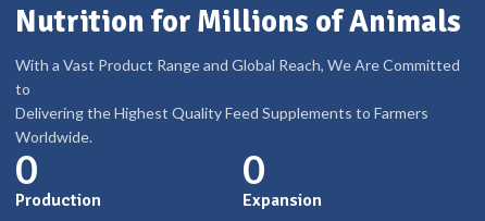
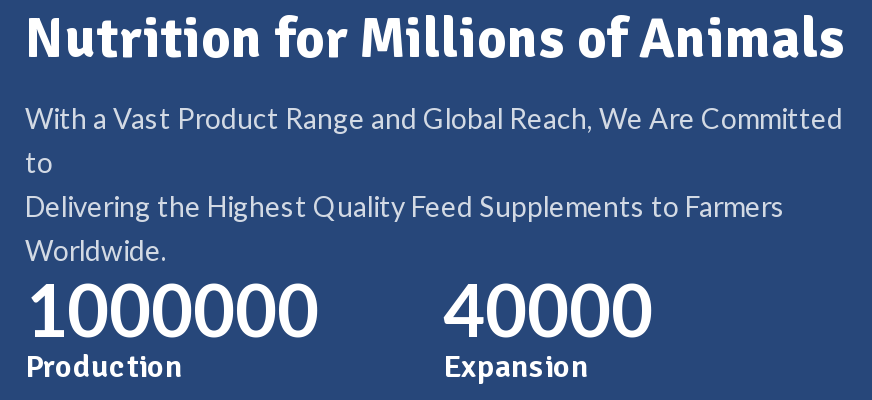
[15,144,38,192] 0 -> [25,265,319,353] 1000000
[242,144,265,192] 0 -> [443,265,653,353] 40000

